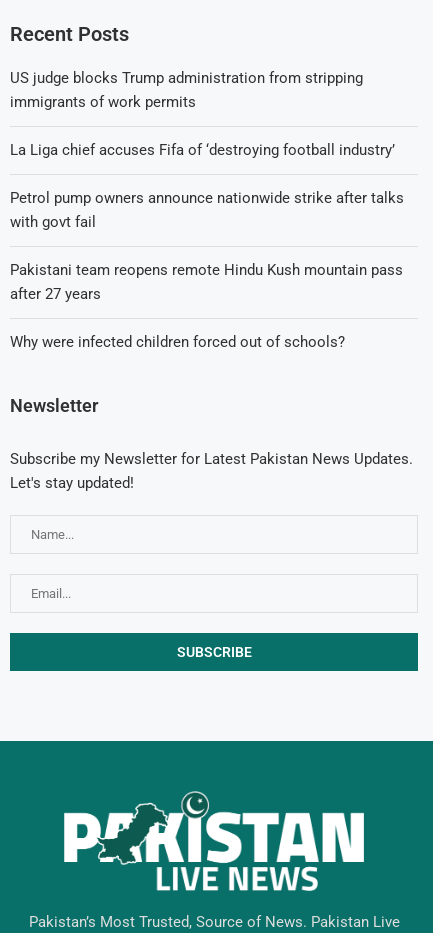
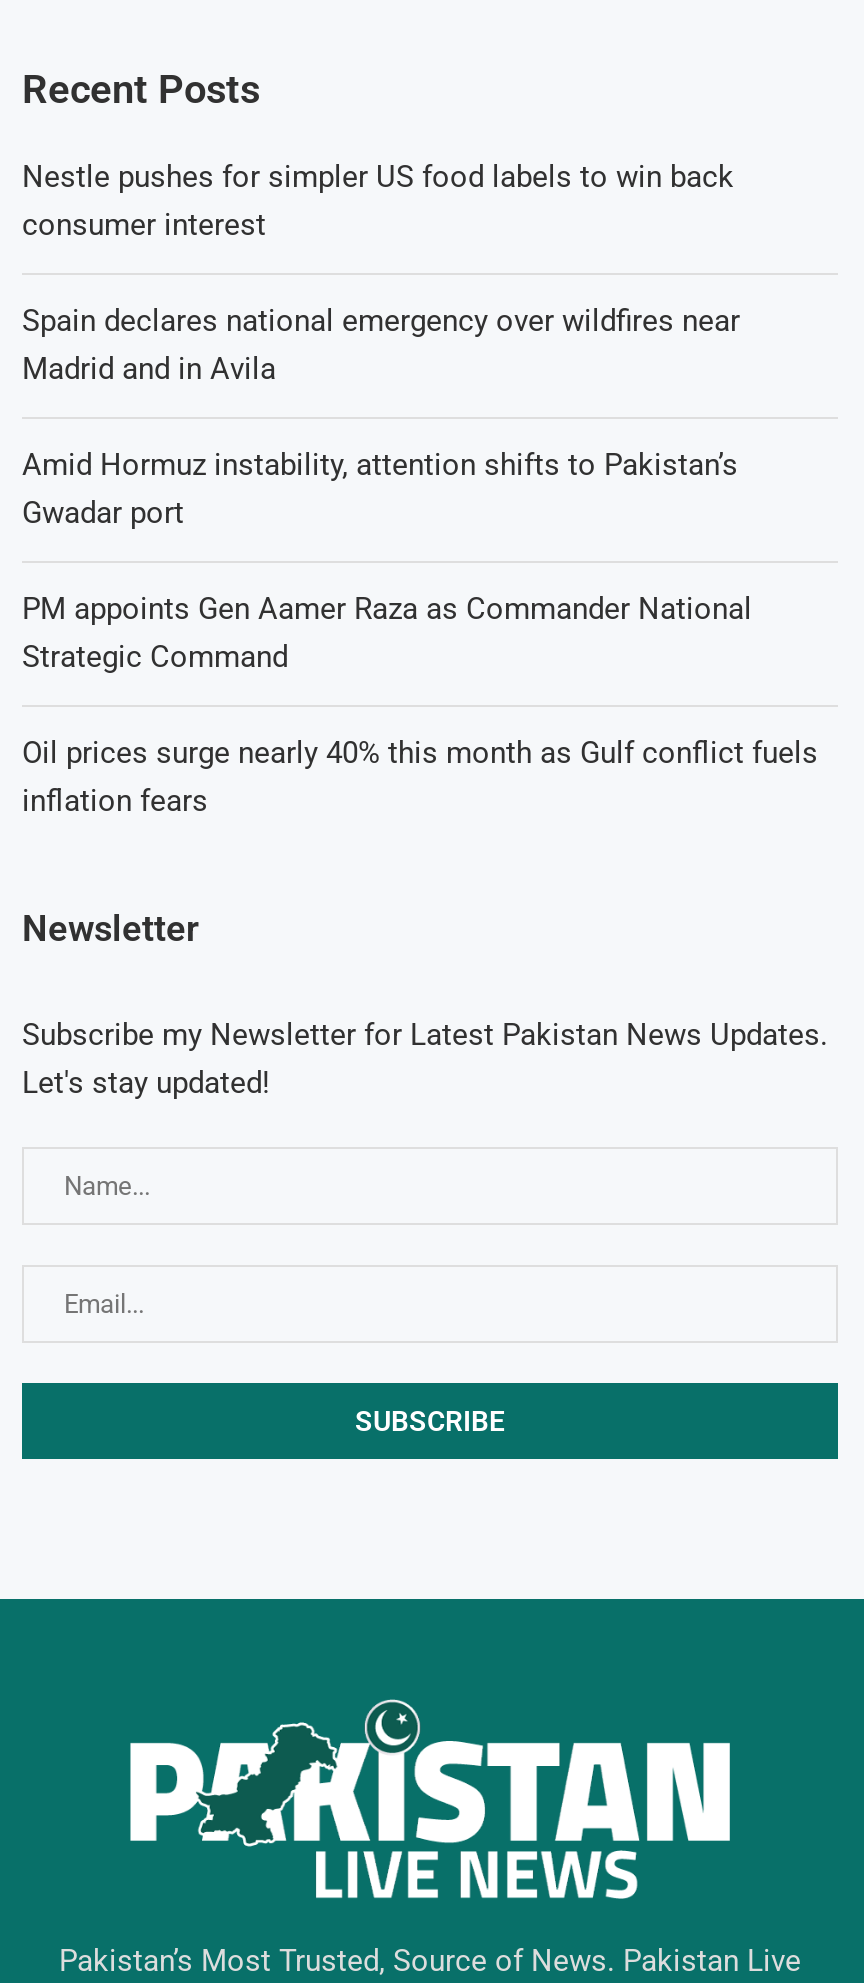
[10,69,363,111] US judge blocks Trump administration from stripping | immigrants of work permits -> [22,159,734,243] Nestle pushes for simpler US food labels to win back | consumer interest
[10,141,395,159] La Liga chief accuses Fifa of ‘destroying football industry’ -> [22,303,740,387] Spain declares national emergency over wildfires near | Madrid and in Avila
[10,189,404,231] Petrol pump owners announce nationwide strike after talks | with govt fail -> [22,447,738,531] Amid Hormuz instability, attention shifts to Pakistan’s | Gwadar port
[10,261,403,303] Pakistani team reopens remote Hindu Kush mountain pass | after 27 years -> [22,591,752,675] PM appoints Gen Aamer Raza as Commander National | Strategic Command
[10,333,345,351] Why were infected children forced out of schools? -> [22,735,818,819] Oil prices surge nearly 40% this month as Gulf conflict fuels | inflation fears

